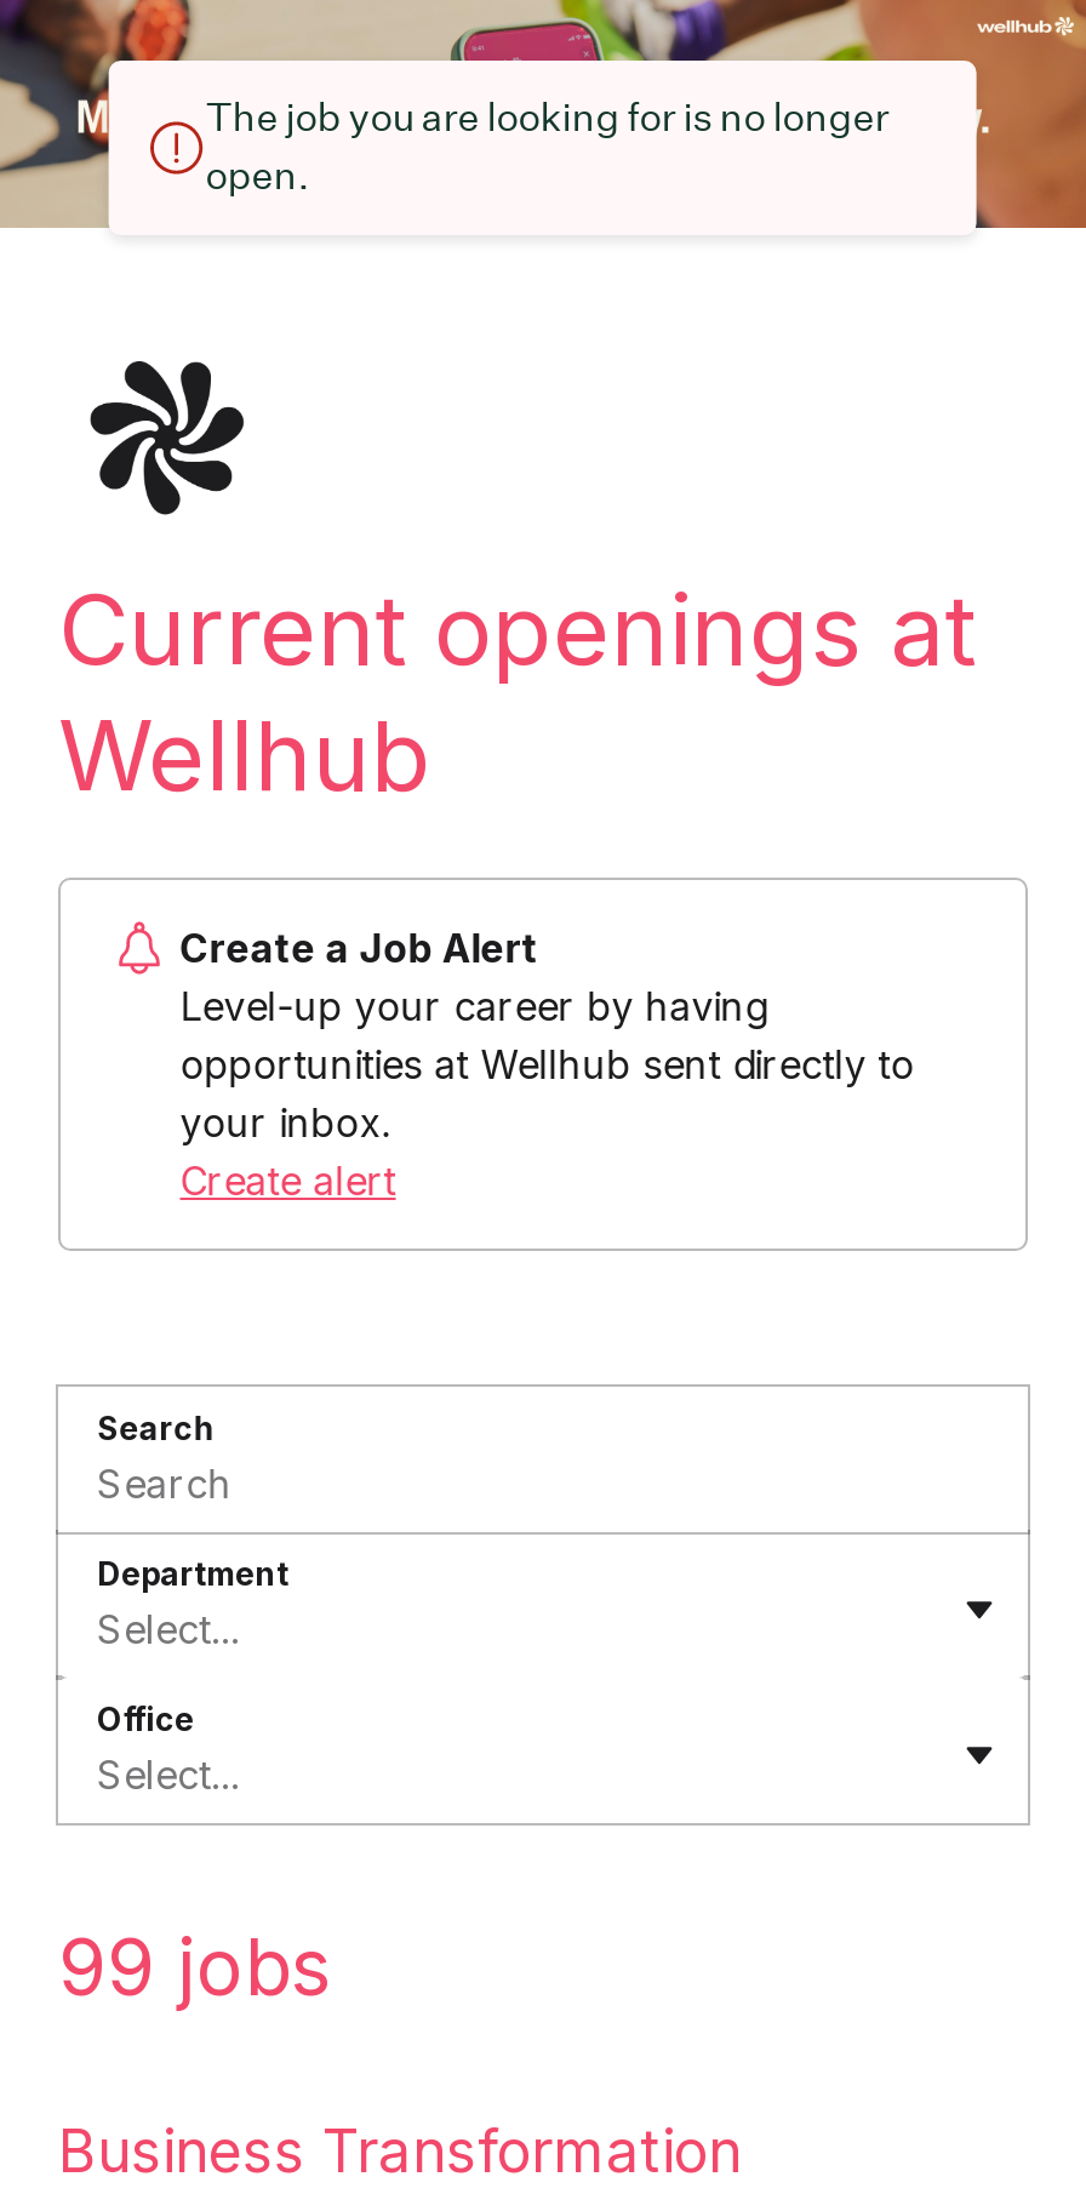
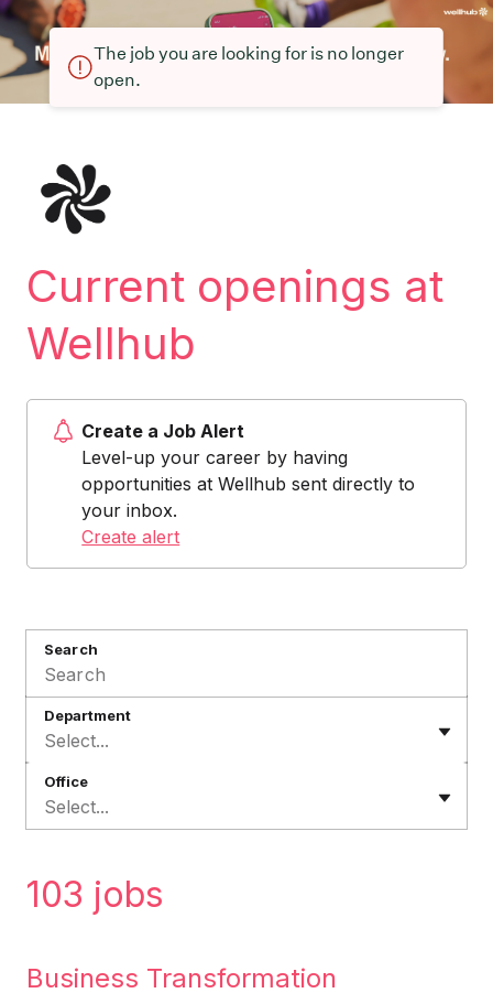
[58,1920,332,2015] 99 jobs -> [26,873,164,916] 103 jobs

